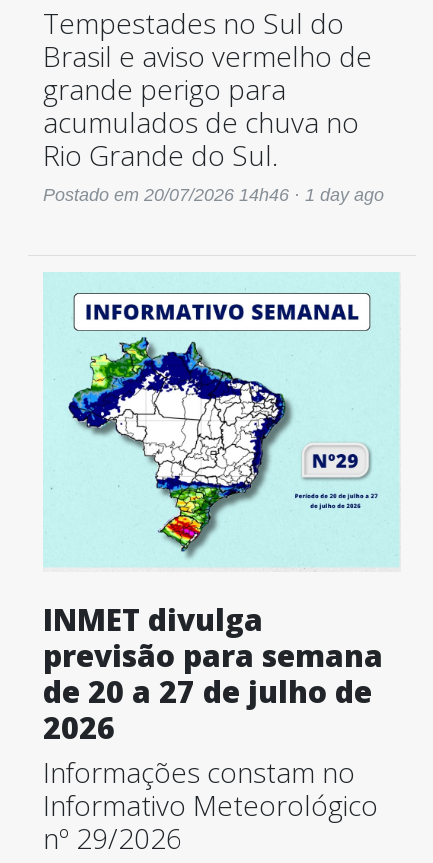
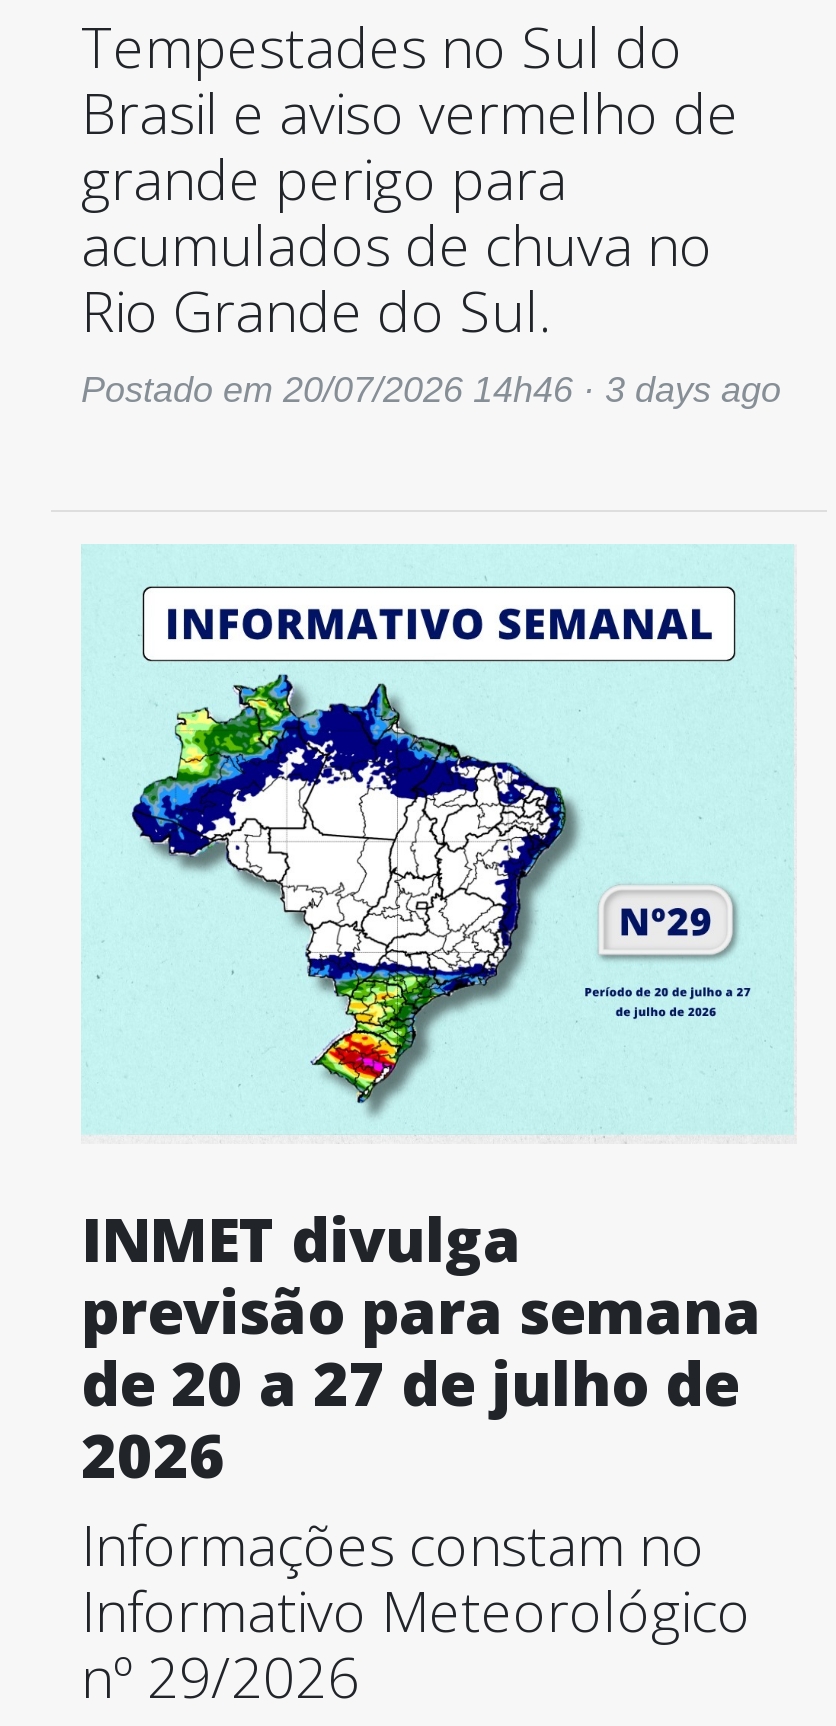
[43,185,384,205] Postado em 20/07/2026 14h46 · 1 day ago -> [81,369,781,409] Postado em 20/07/2026 14h46 · 3 days ago

